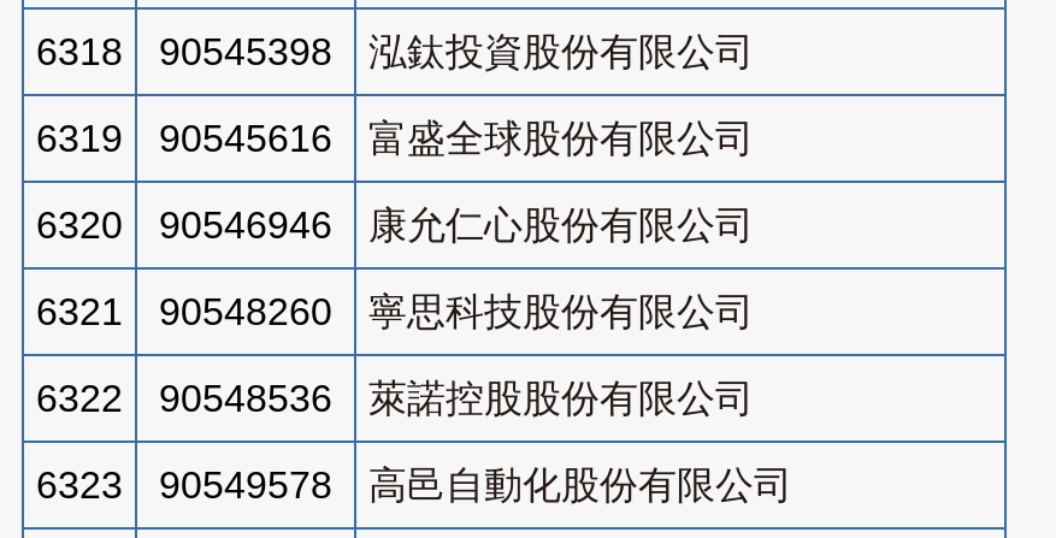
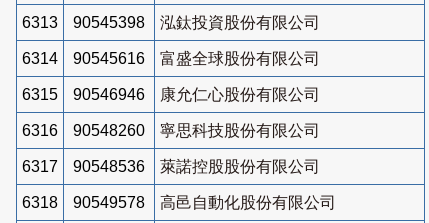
[36,31,754,72] 6318 90545398 泓鈦投資股份有限公司 -> [22,14,320,31] 6313 90545398 泓鈦投資股份有限公司
[36,118,754,159] 6319 90545616 富盛全球股份有限公司 -> [22,50,320,67] 6314 90545616 富盛全球股份有限公司
[36,204,754,245] 6320 90546946 康允仁心股份有限公司 -> [22,86,320,103] 6315 90546946 康允仁心股份有限公司
[36,291,754,332] 6321 90548260 寧思科技股份有限公司 -> [22,122,320,139] 6316 90548260 寧思科技股份有限公司
[36,378,754,419] 6322 90548536 萊諾控股股份有限公司 -> [22,158,320,175] 6317 90548536 萊諾控股股份有限公司
[36,464,792,505] 6323 90549578 高邑自動化股份有限公司 -> [22,194,336,211] 6318 90549578 高邑自動化股份有限公司

